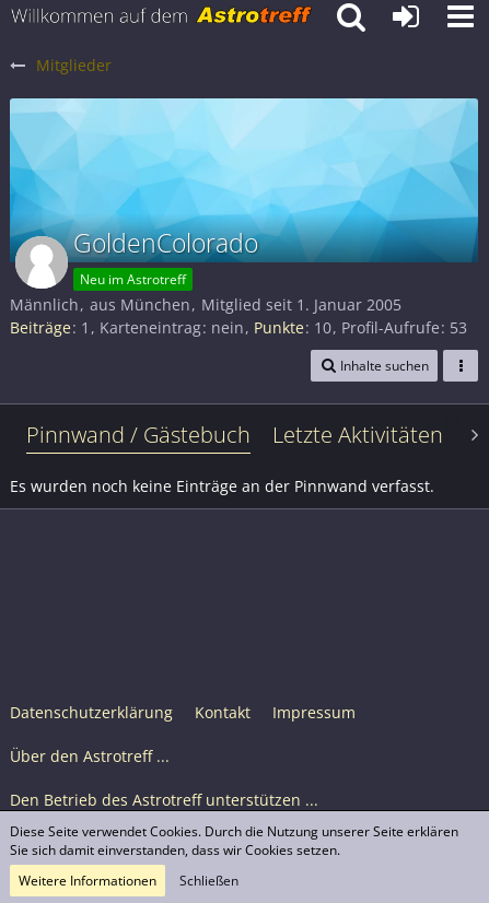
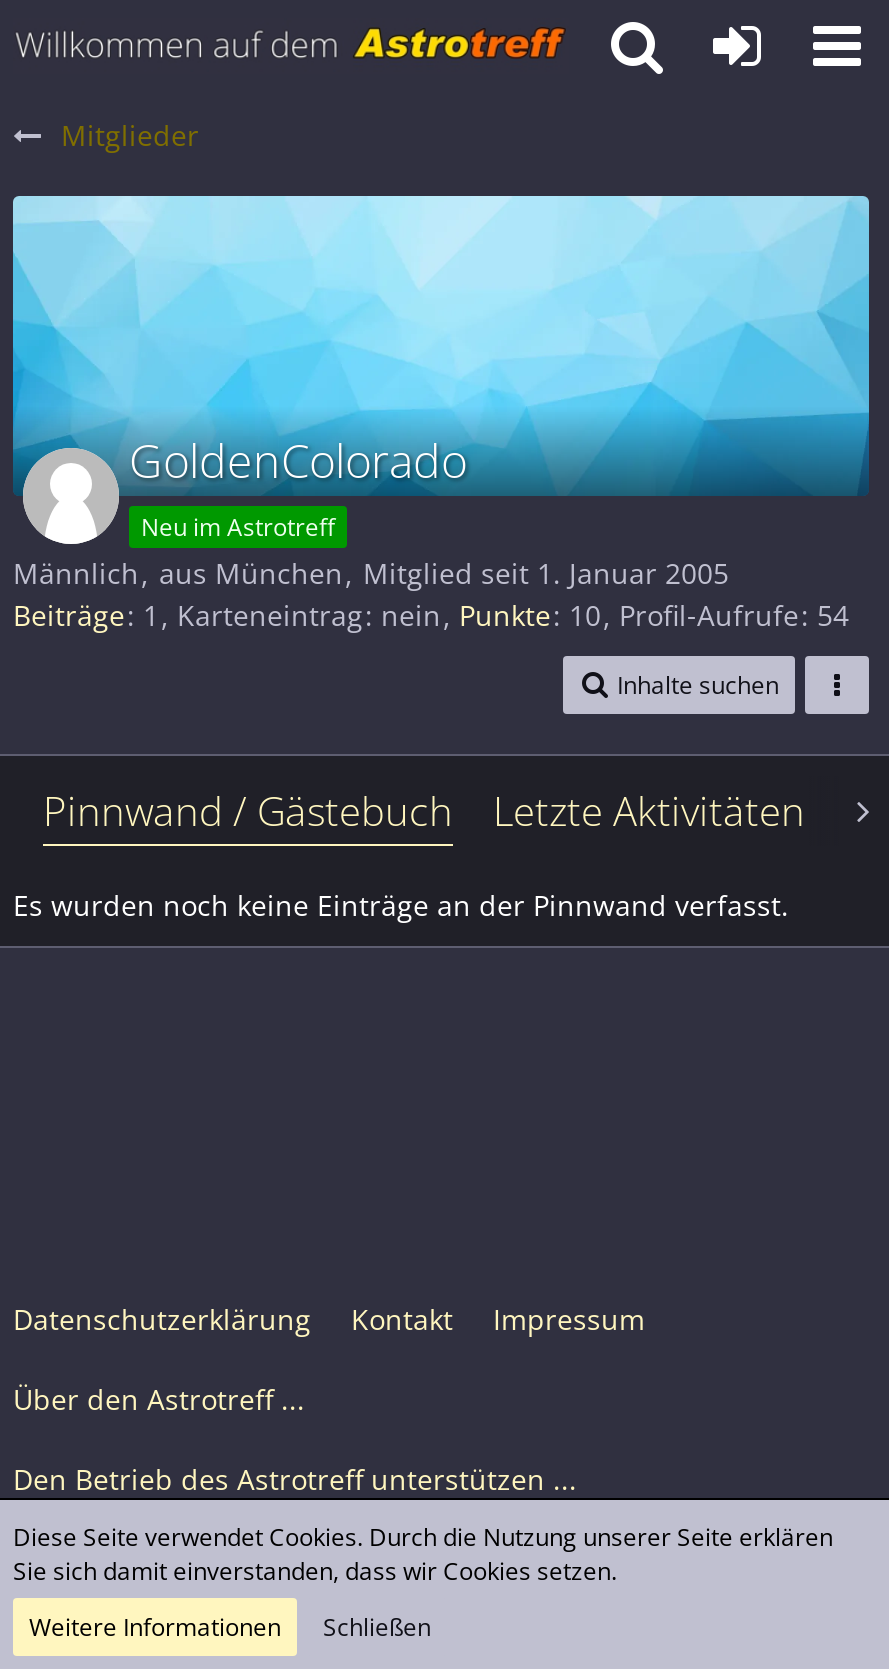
[10,317,467,338] Beiträge 1 Karteneintrag nein Punkte 10 Profil-Aufrufe 53 -> [13,596,849,634] Beiträge 1 Karteneintrag nein Punkte 10 Profil-Aufrufe 54

